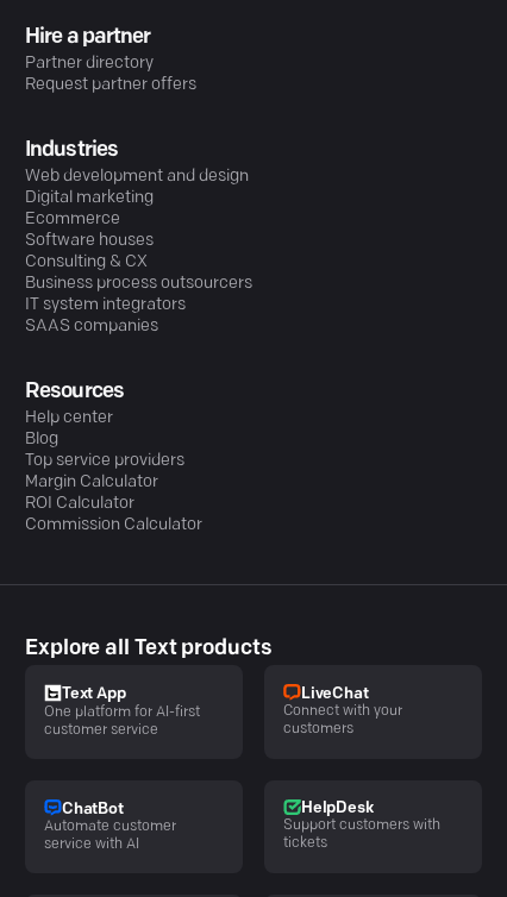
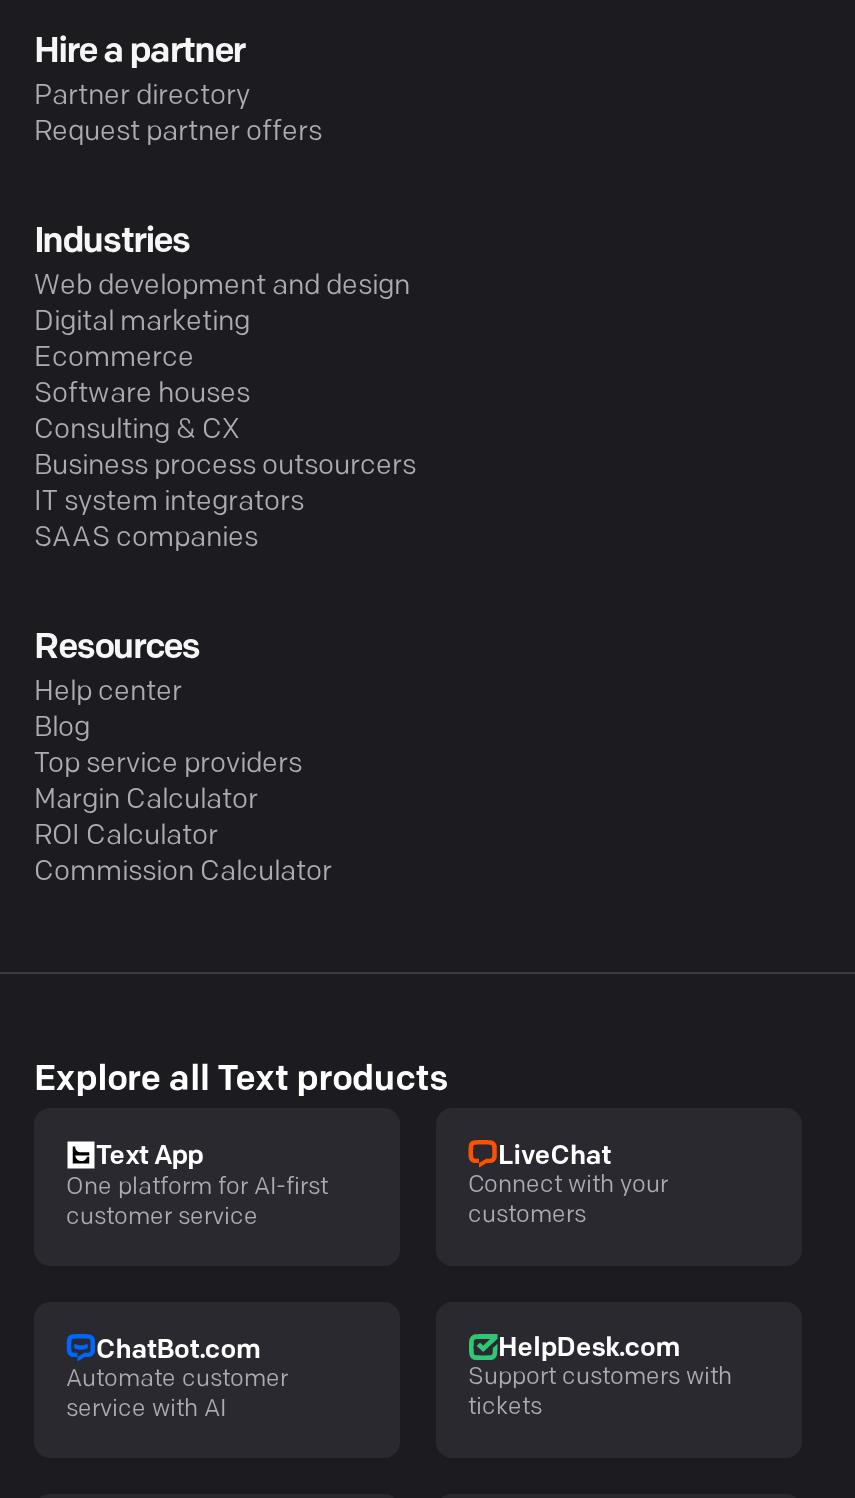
[62,801,123,817] ChatBot -> [96,1337,260,1363] ChatBot.com
[301,800,373,816] HelpDesk -> [498,1336,679,1362] HelpDesk.com

